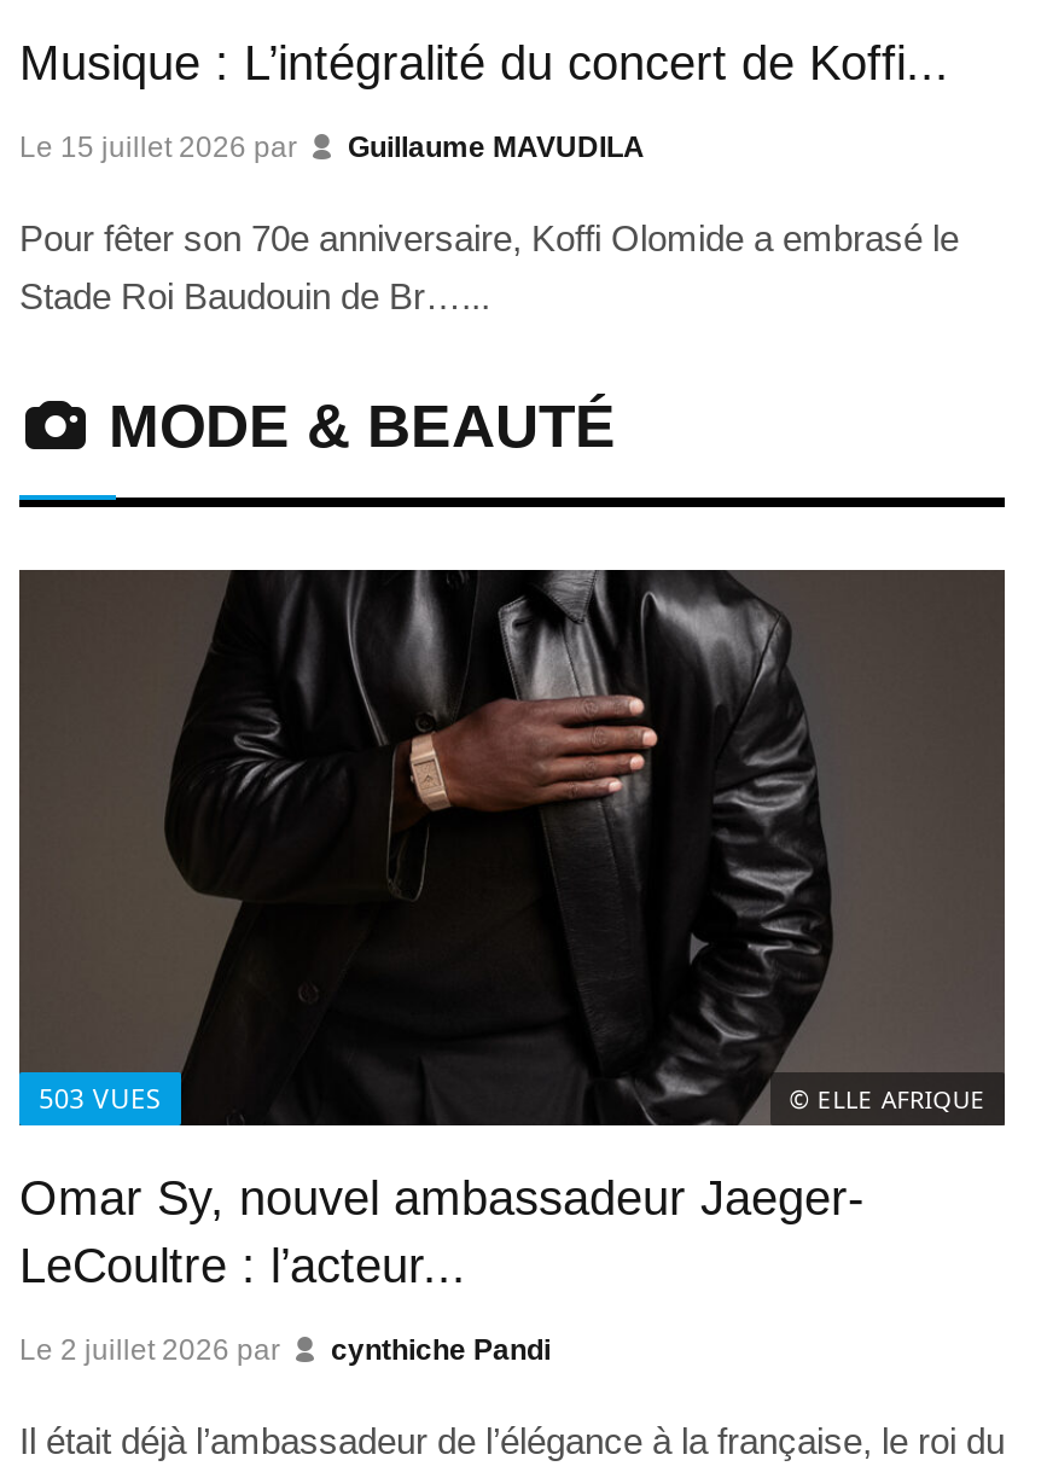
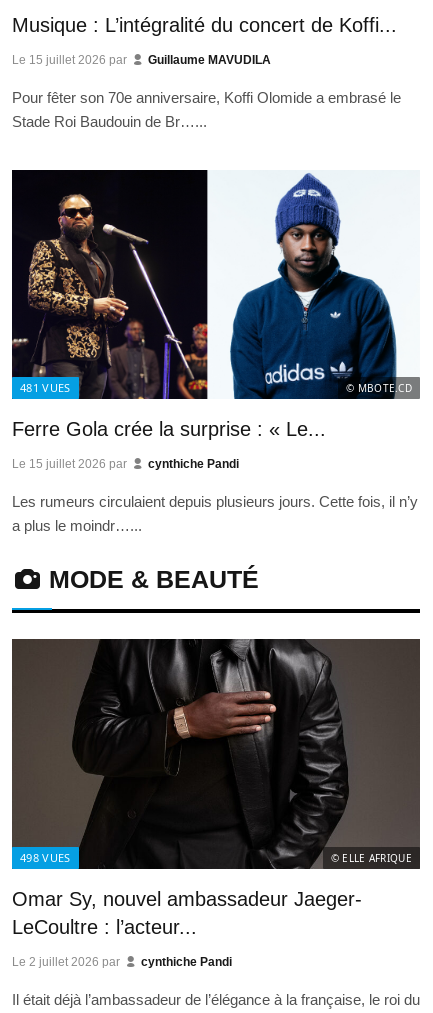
none -> [11,169,418,534] [image] | 481 VUES | © MBOTE.CD | Ferre Gola crée la surprise : « Le... | Le 15 juillet 2026 par | cynthiche Pandi | Les rumeurs circulaient depuis plusieurs jours. Cette fois, il n’y | a plus le moindr…...
none -> [229,172,398,400] [image]
[39,1078,161,1115] 503 VUES -> [20,849,71,864] 498 VUES

